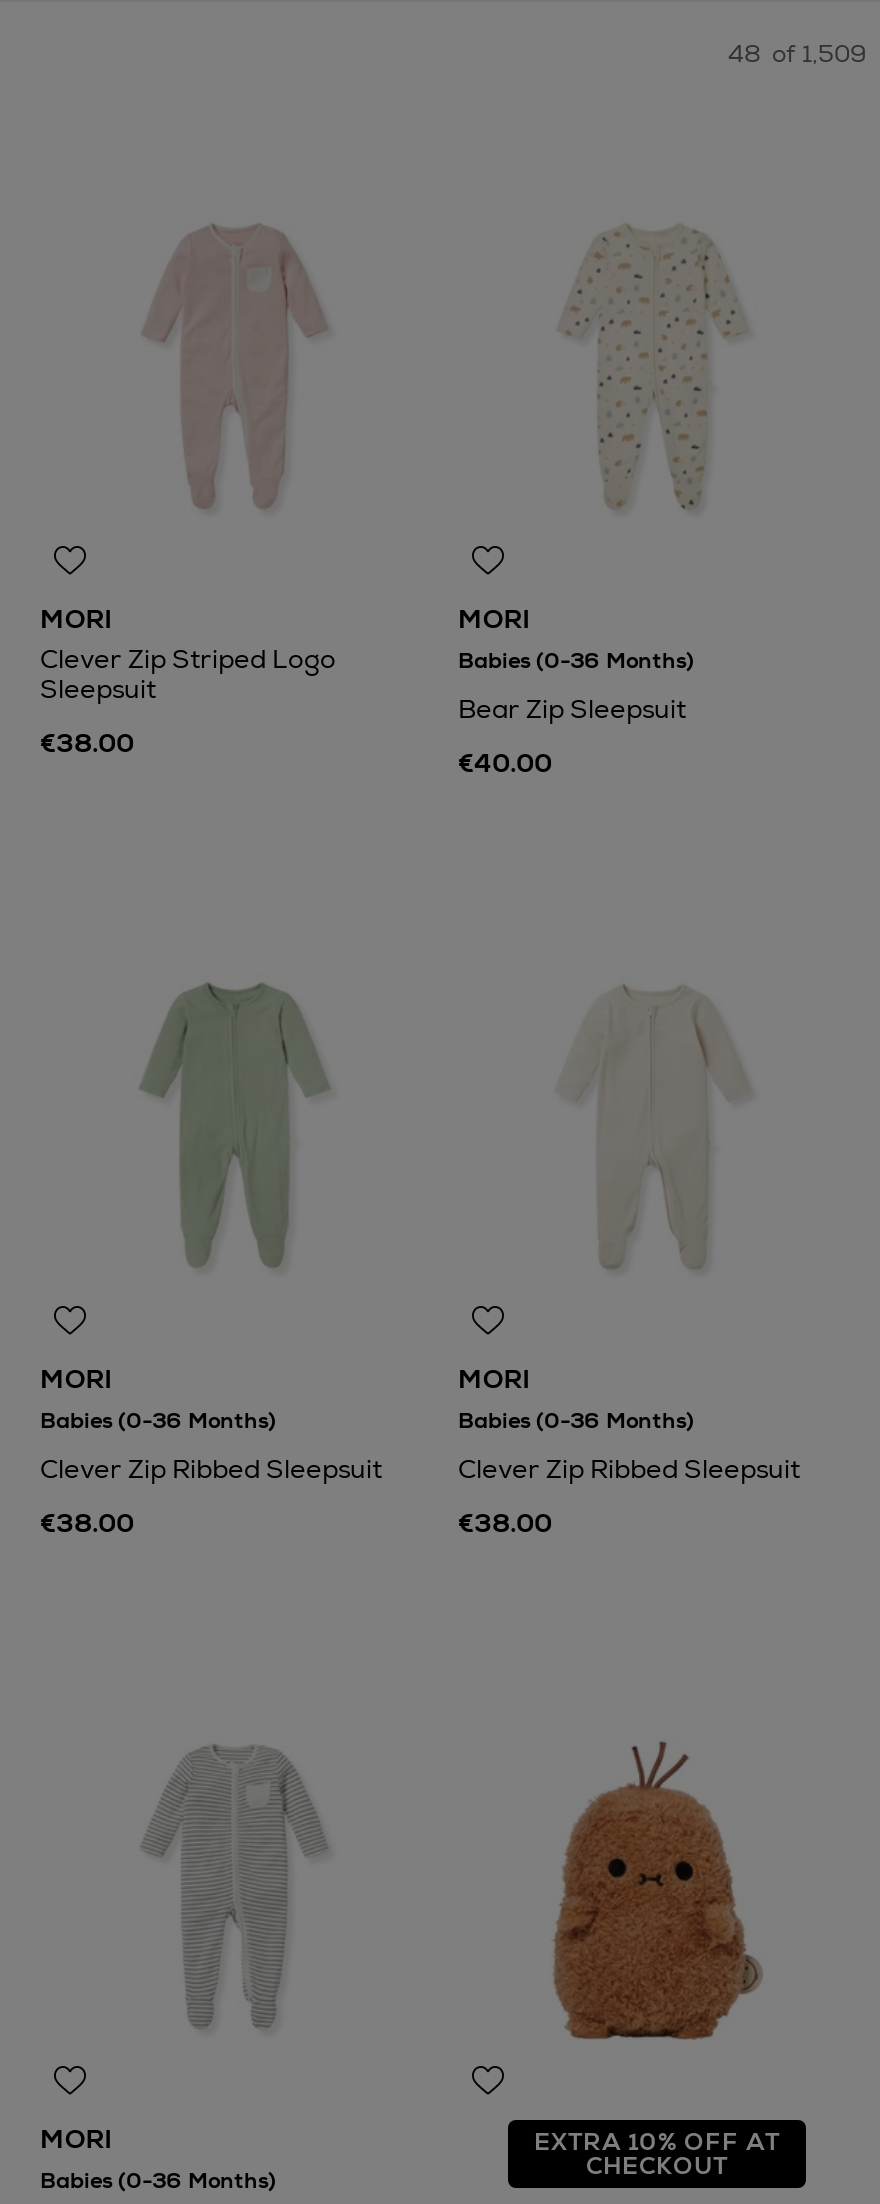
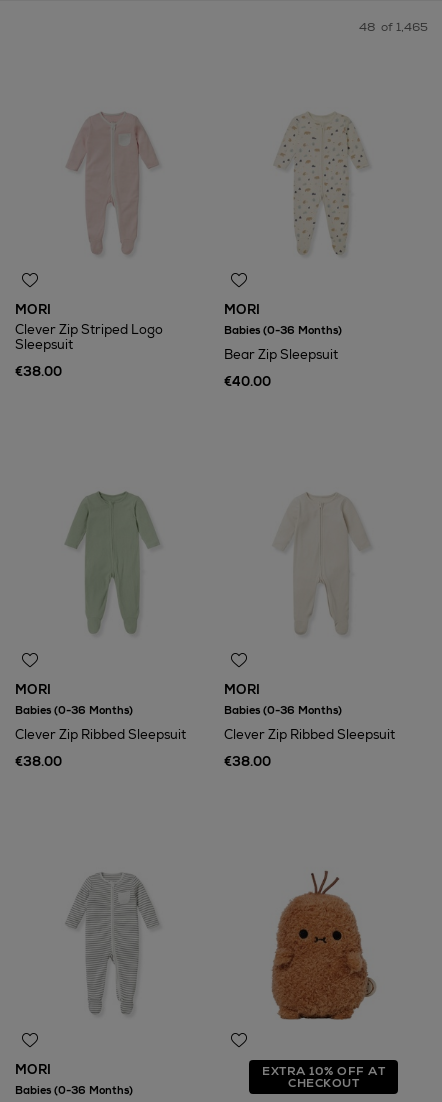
[728,38,866,70] 48 of 1,509 -> [359,19,428,35] 48 of 1,465

